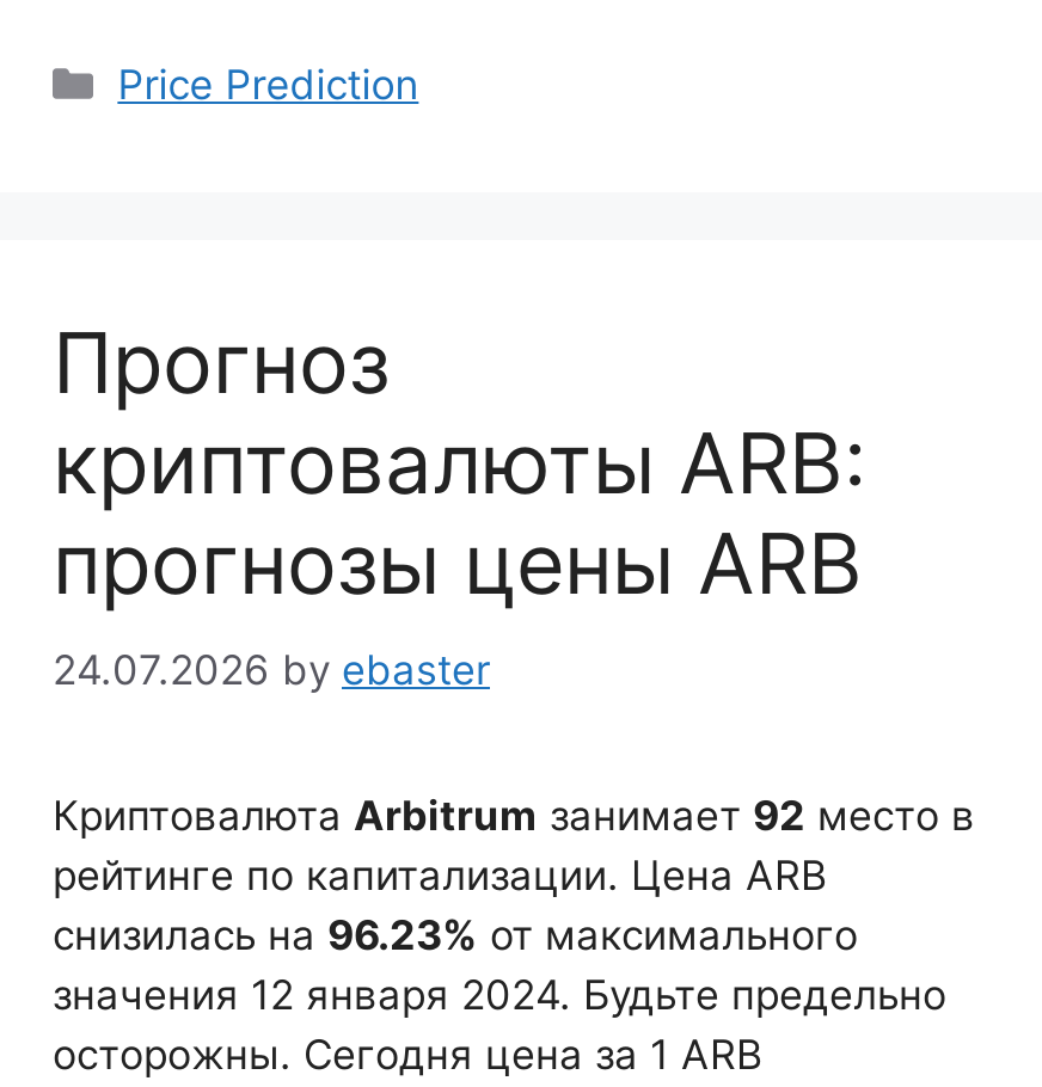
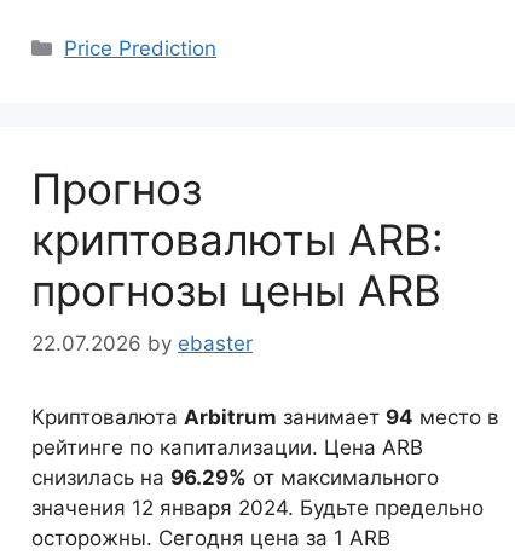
[53,645,490,693] 24.07.2026 by ebaster -> [31,331,253,355] 22.07.2026 by ebaster
[53,791,975,839] Криптовалюта Arbitrum занимает 92 место в -> [31,405,499,429] Криптовалюта Arbitrum занимает 94 место в
[53,910,858,958] снизилась на 96.23% от максимального -> [31,466,439,490] снизилась на 96.29% от максимального

